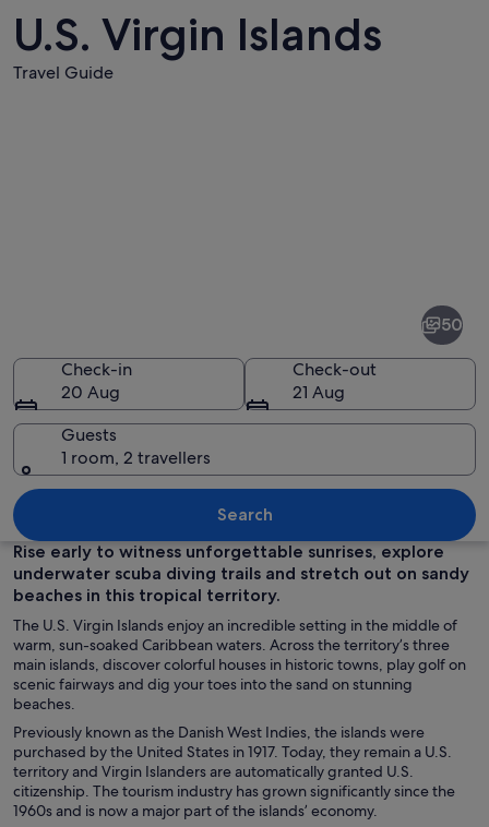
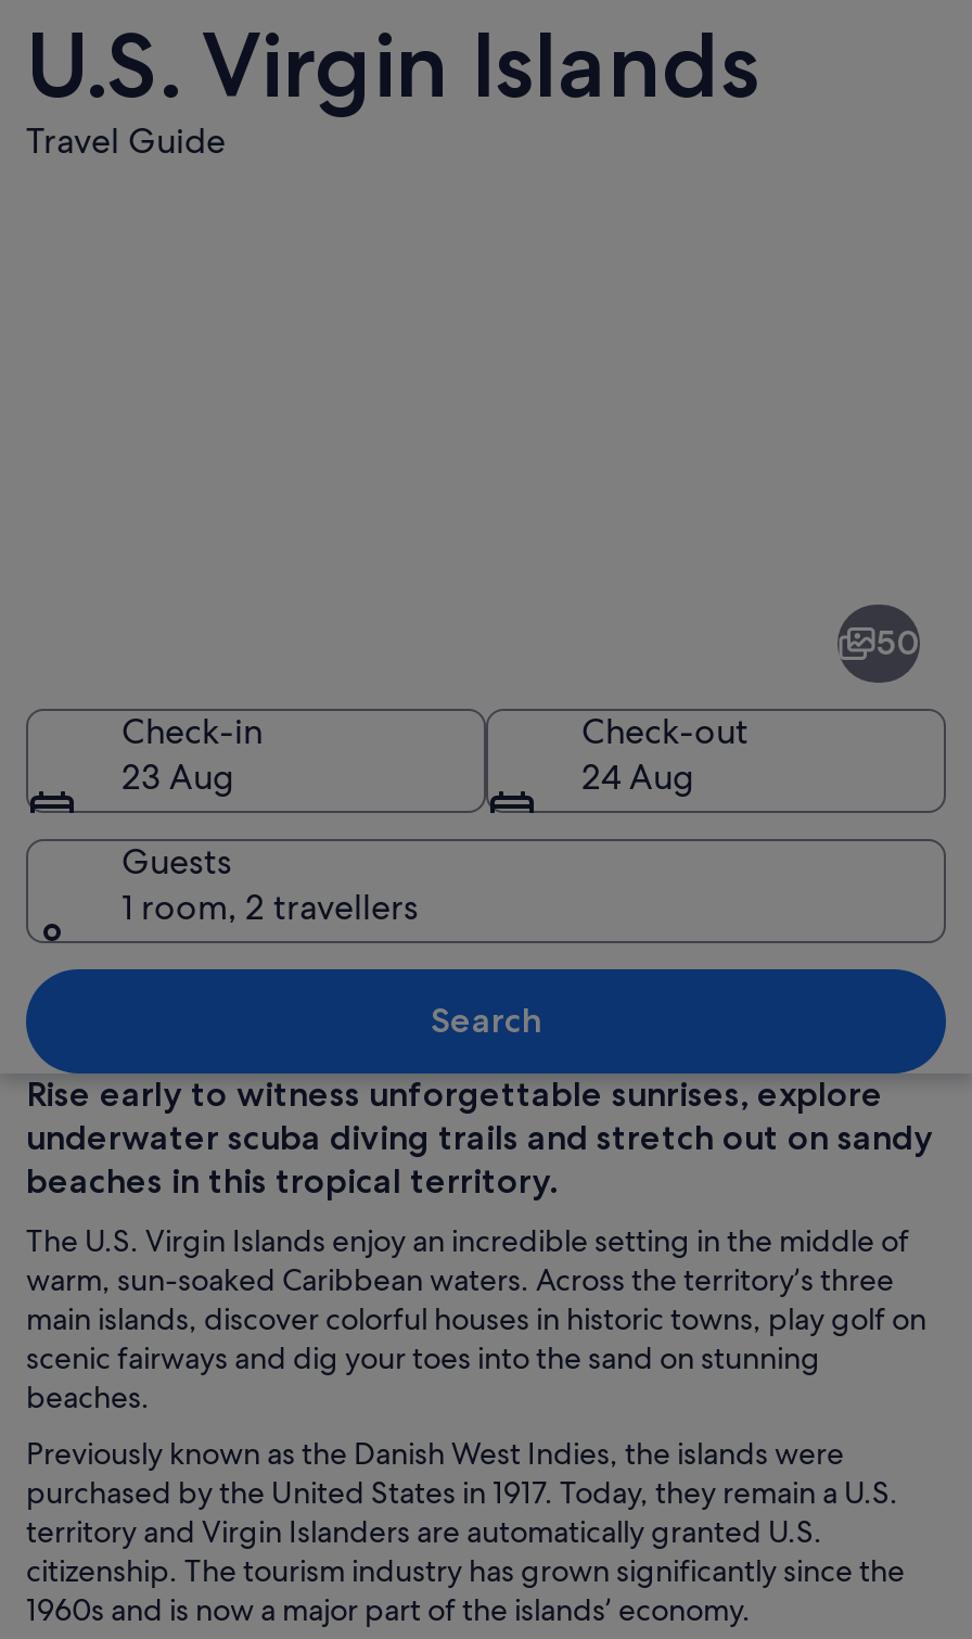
[61,380,120,403] 20 Aug -> [121,753,234,799] 23 Aug
[293,380,345,403] 21 Aug -> [581,753,694,799] 24 Aug

